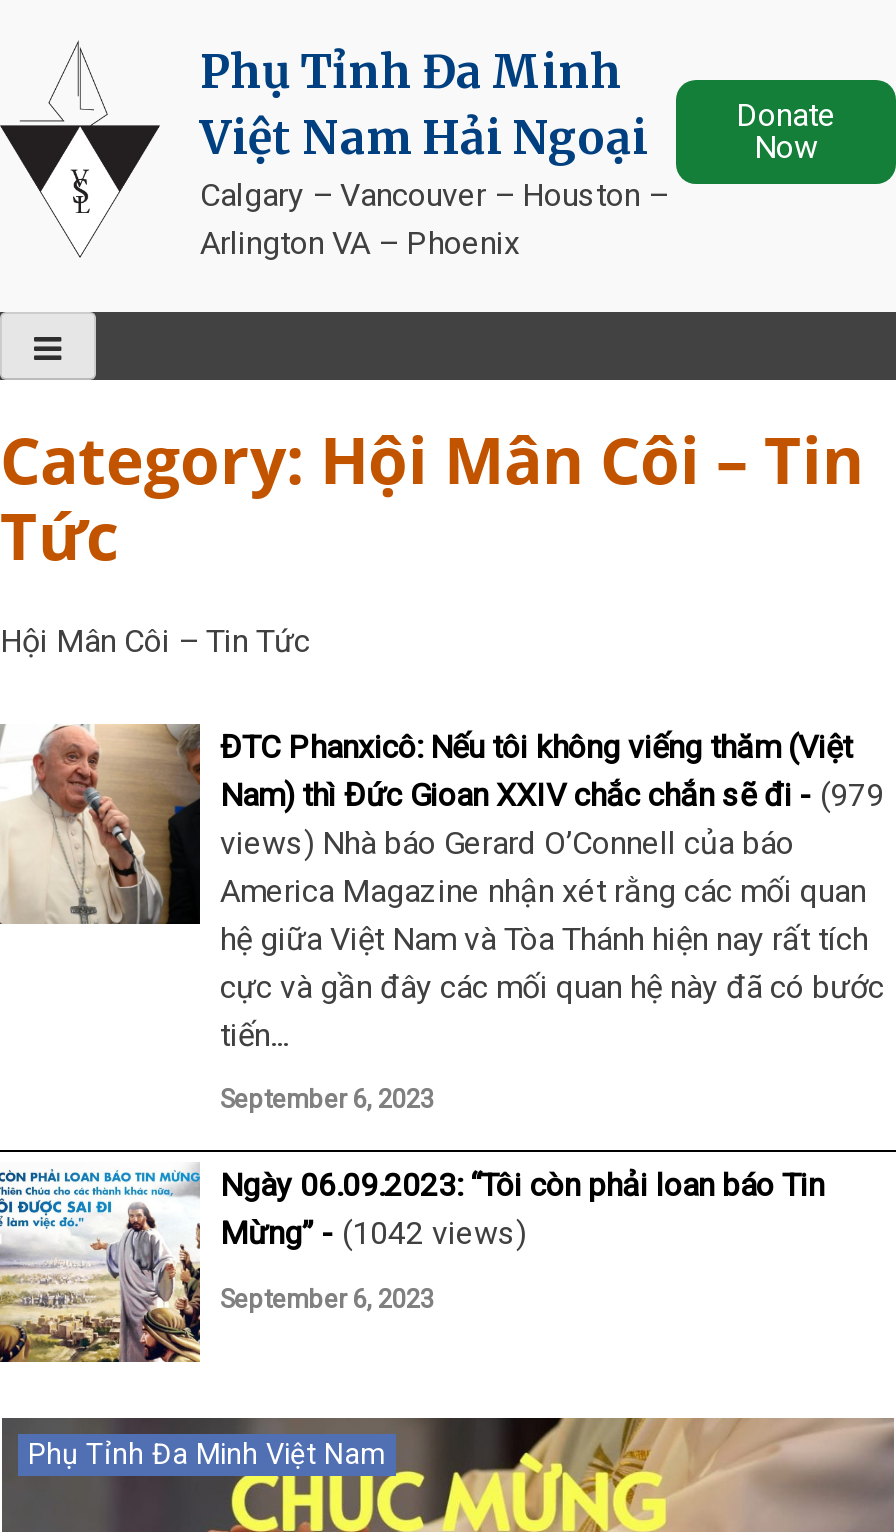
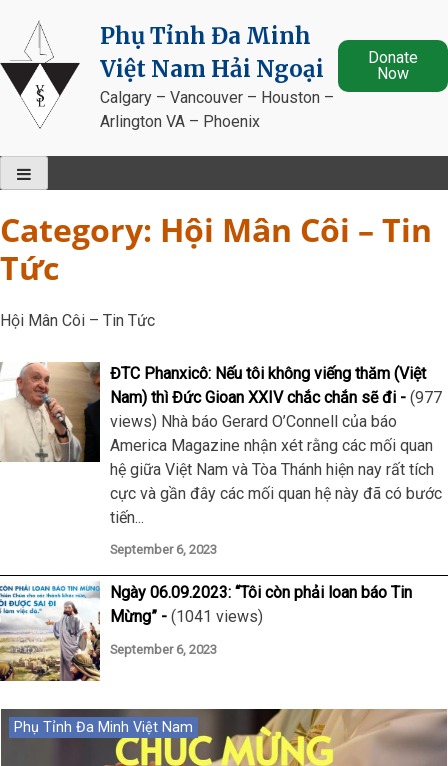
[220,775,884,813] Nam) thì Đức Gioan XXIV chắc chắn sẽ đi (979 -> [110,388,442,407] Nam) thì Đức Gioan XXIV chắc chắn sẽ đi (977
[220,1214,526,1252] Mừng” (1042 views) -> [110,607,263,626] Mừng” (1041 views)

